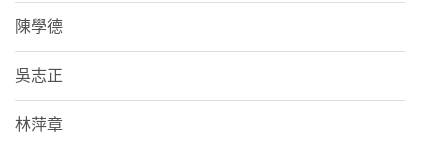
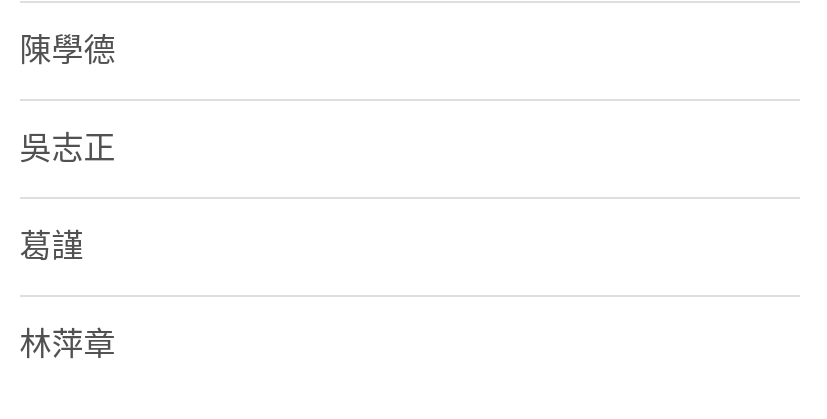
none -> [20,229,84,263] 葛謹

